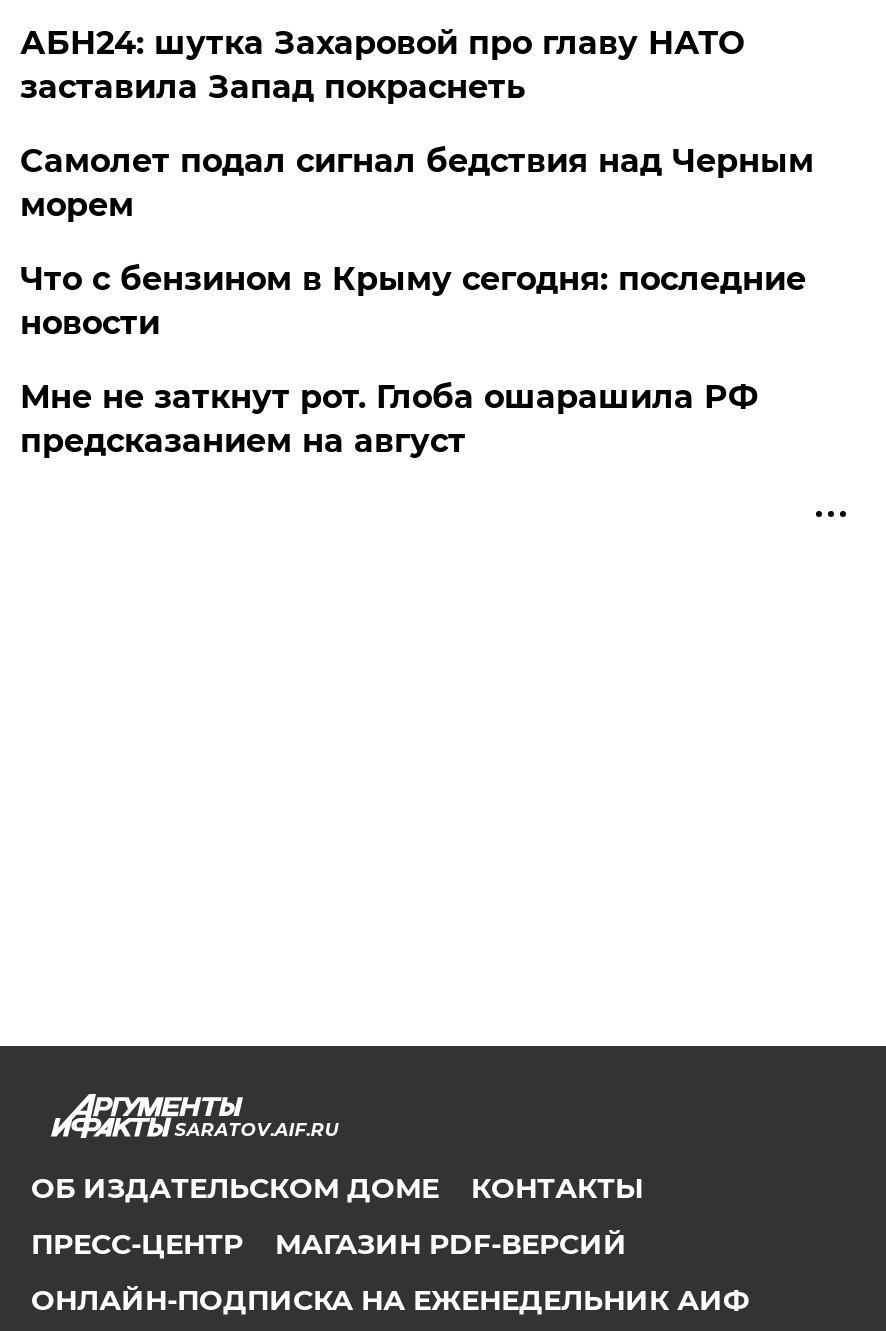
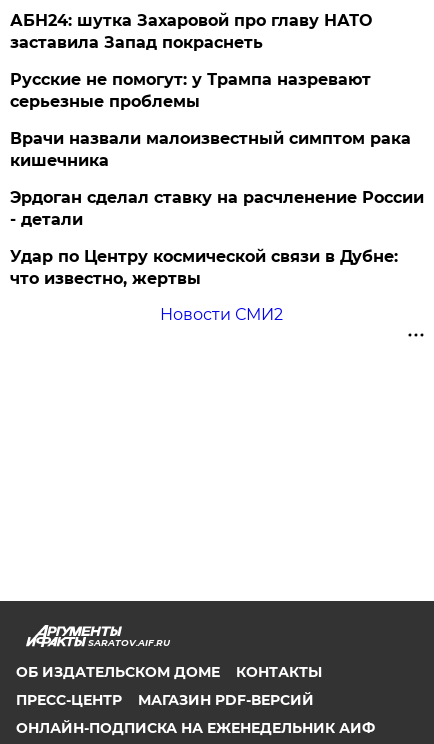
[20,143,814,461] Самолет подал сигнал бедствия над Черным | морем | Что с бензином в Крыму сегодня: последние | новости | Мне не заткнут рот. Глоба ошарашила РФ | предсказанием на август -> [10,70,424,324] Русские не помогут: у Трампа назревают | серьезные проблемы | Врачи назвали малоизвестный симптом рака | кишечника | Эрдоган сделал ставку на расчленение России | - детали | Удар по Центру космической связи в Дубне: | что известно, жертвы | Новости СМИ2

